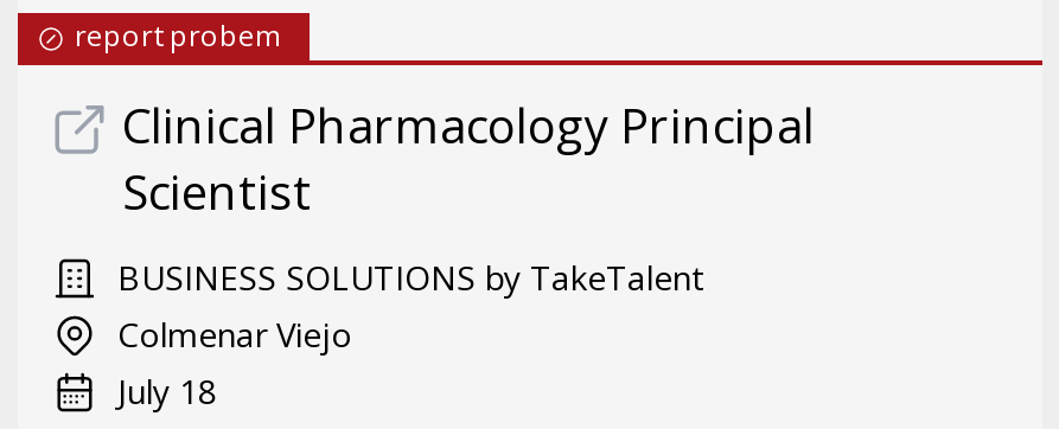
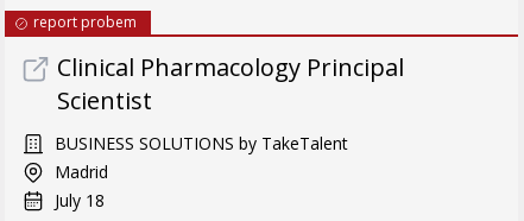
[117,312,352,357] Colmenar Viejo -> [55,160,108,183] Madrid

